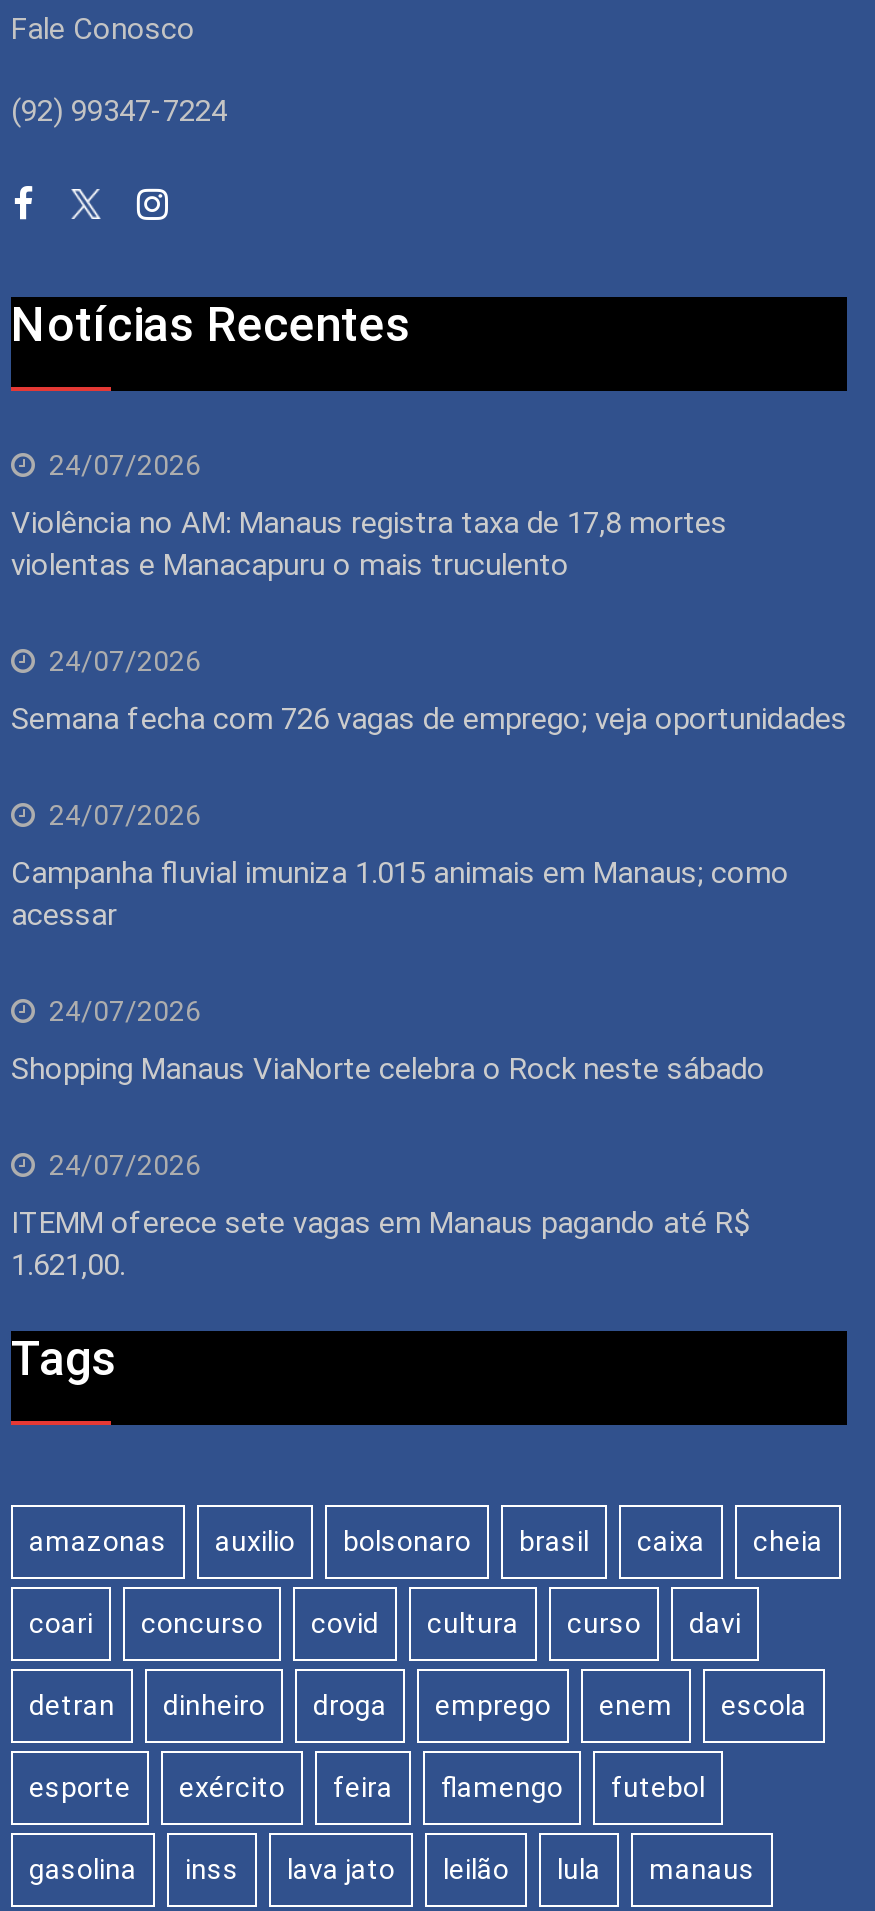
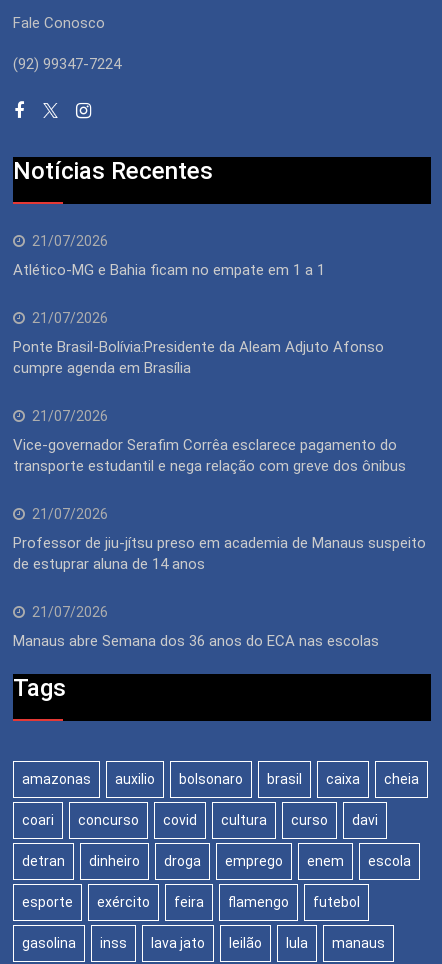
[49,449,201,481] 24/07/2026 -> [32,233,108,249] 21/07/2026
[11,505,727,583] Violência no AM: Manaus registra taxa de 17,8 mortes | violentas e Manacapuru o mais truculento -> [13,261,325,279] Atlético-MG e Bahia ficam no empate em 1 a 1
[49,645,201,677] 24/07/2026 -> [32,310,108,326] 21/07/2026
[11,701,847,737] Semana fecha com 726 vagas de emprego; veja oportunidades -> [13,338,384,377] Ponte Brasil-Bolívia:Presidente da Aleam Adjuto Afonso | cumpre agenda em Brasília
[49,799,201,831] 24/07/2026 -> [32,408,108,424] 21/07/2026
[11,855,789,933] Campanha fluvial imuniza 1.015 animais em Manaus; como | acessar -> [13,436,406,475] Vice-governador Serafim Corrêa esclarece pagamento do | transporte estudantil e nega relação com greve dos ônibus
[49,995,201,1027] 24/07/2026 -> [32,506,108,522] 21/07/2026
[11,1051,765,1087] Shopping Manaus ViaNorte celebra o Rock neste sábado -> [13,534,426,573] Professor de jiu-jítsu preso em academia de Manaus suspeito | de estuprar aluna de 14 anos
[49,1149,201,1181] 24/07/2026 -> [32,604,108,620] 21/07/2026
[11,1205,749,1283] ITEMM oferece sete vagas em Manaus pagando até R$ | 1.621,00. -> [13,632,379,650] Manaus abre Semana dos 36 anos do ECA nas escolas

